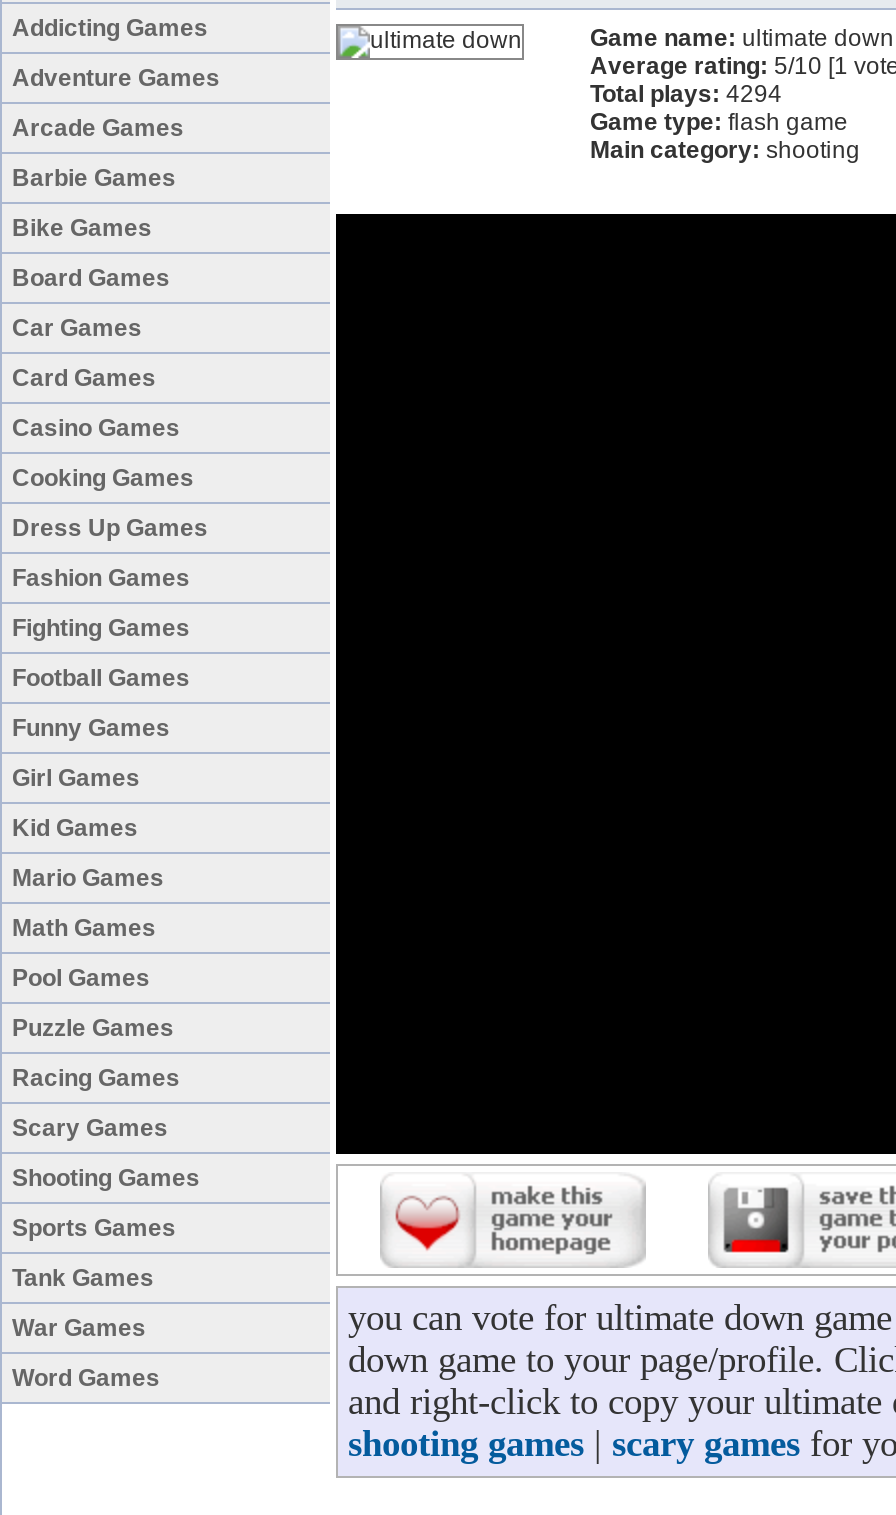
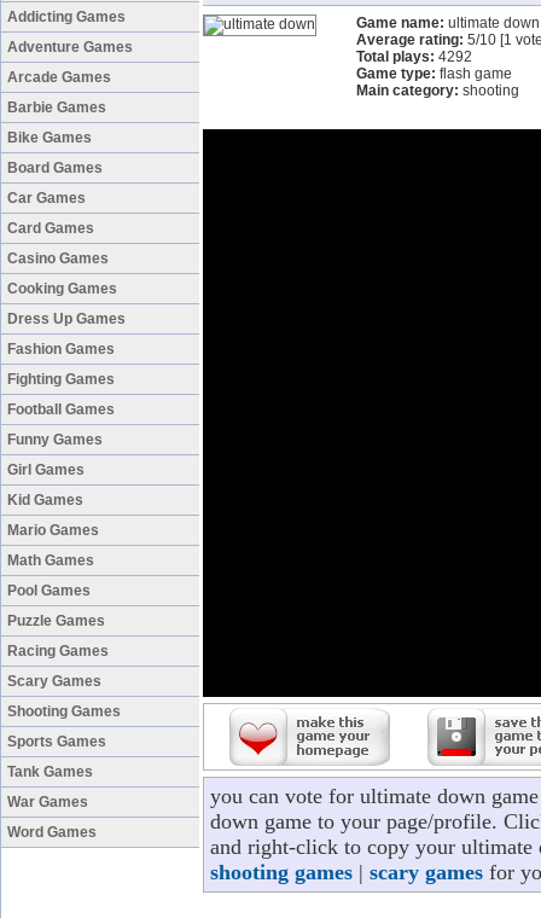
[590,80,782,108] Total plays: 4294 -> [356,48,472,65] Total plays: 4292

